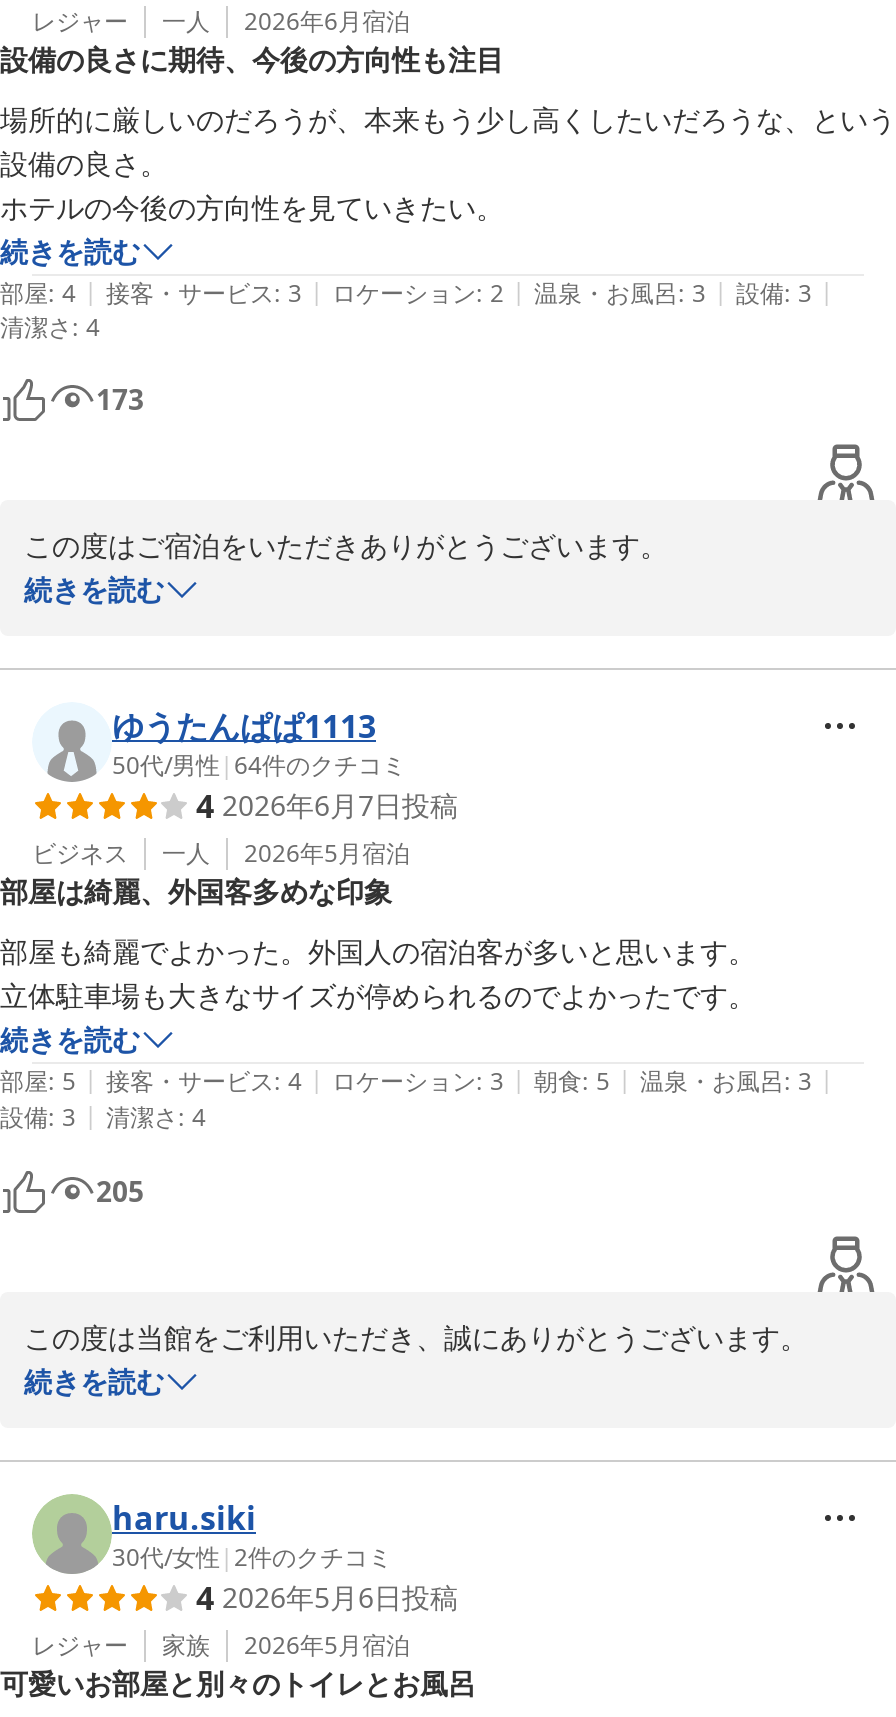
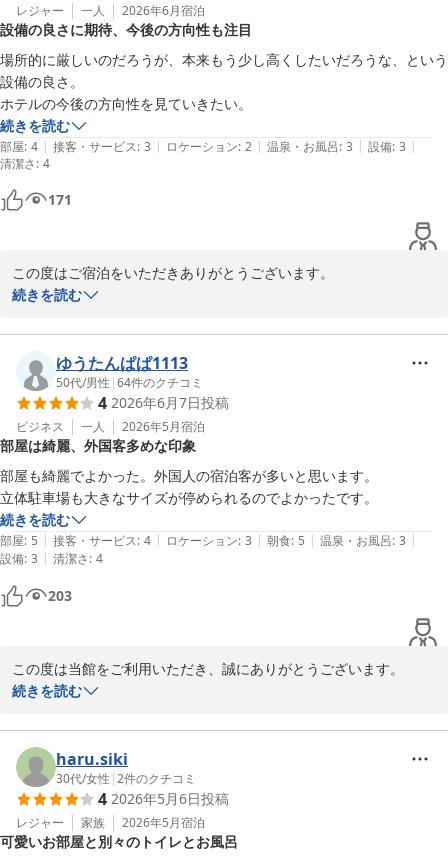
[96,380,144,418] 173 -> [48,190,72,209] 171
[96,1172,144,1210] 205 -> [48,586,72,605] 203

